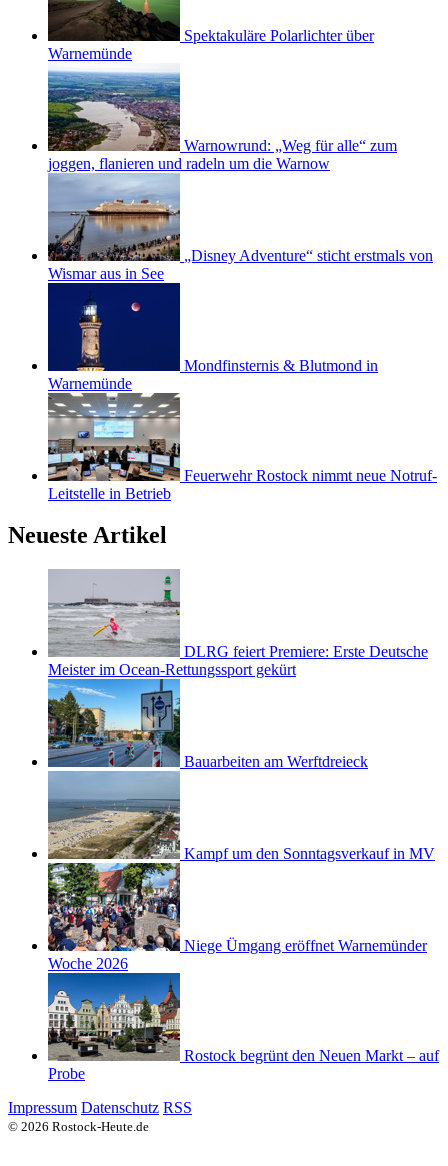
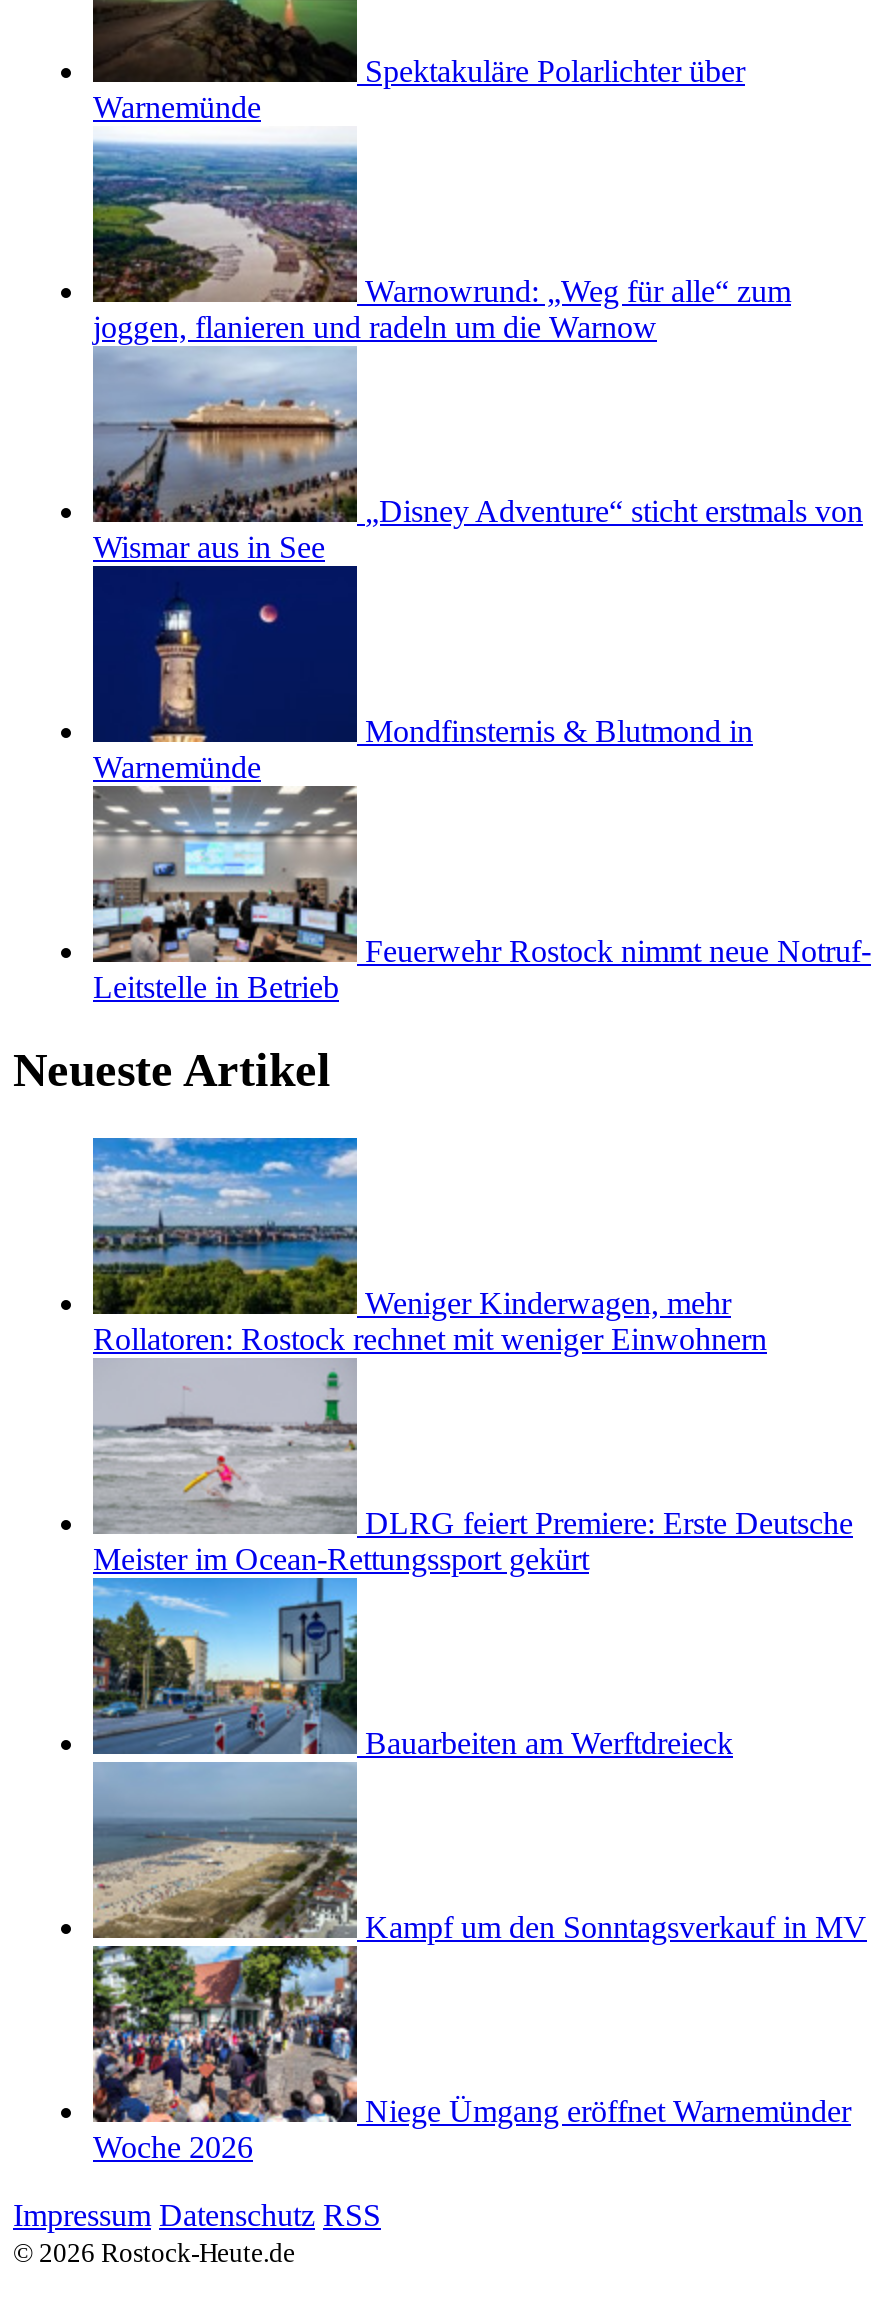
none -> [91,1136,767,1357] [image] | Weniger Kinderwagen, mehr | Rollatoren: Rostock rechnet mit weniger Einwohnern
moved [47,572,435,972] -> [91,1364,867,2165]: [image] | DLRG feiert Premiere: Erste Deutsche | Meister im Ocean-Rettungssport gekürt | Bauarbeiten am Werftdreieck | Kampf um den Sonntagsverkauf in MV | Niege Ümgang eröffnet Warnemünder | Woche 2026
[47,972,439,1082] [image] | Rostock begrünt den Neuen Markt – auf | Probe -> none

